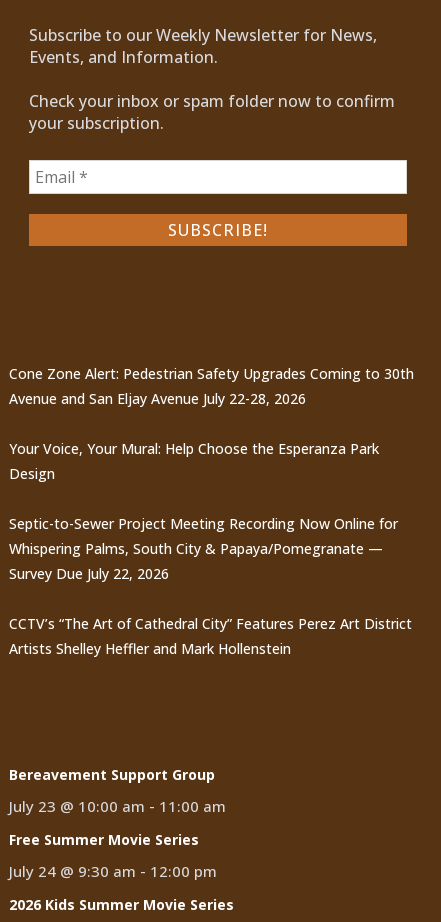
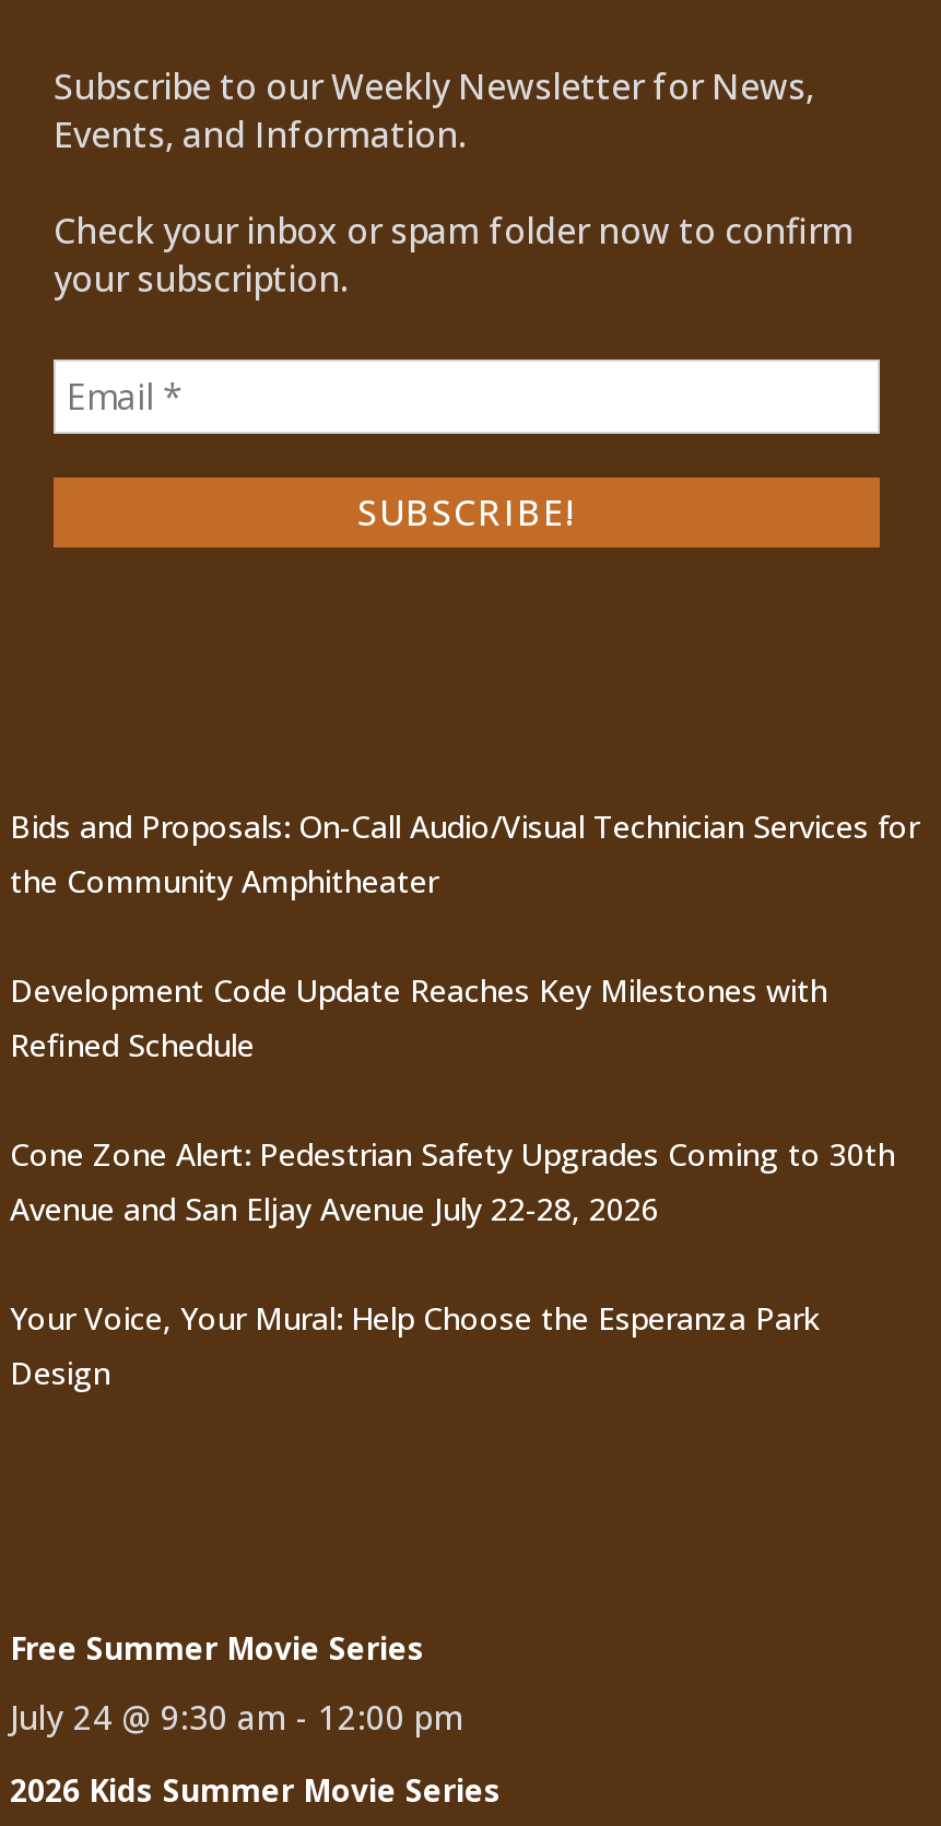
none -> [10,804,919,1065] Bids and Proposals: On-Call Audio/Visual Technician Services for | the Community Amphitheater | Development Code Update Reaches Key Milestones with | Refined Schedule
moved [9,364,414,483] -> [10,1132,895,1392]: Cone Zone Alert: Pedestrian Safety Upgrades Coming to 30th | Avenue and San Eljay Avenue July 22-28, 2026 | Your Voice, Your Mural: Help Choose the Esperanza Park | Design
[9,514,412,658] Septic-to-Sewer Project Meeting Recording Now Online for | Whispering Palms, South City & Papaya/Pomegranate — | Survey Due July 22, 2026 | CCTV’s “The Art of Cathedral City” Features Perez Art District | Artists Shelley Heffler and Mark Hollenstein -> none
[9,765,226,816] Bereavement Support Group | July 23 @ 10:00 am - 11:00 am -> none

